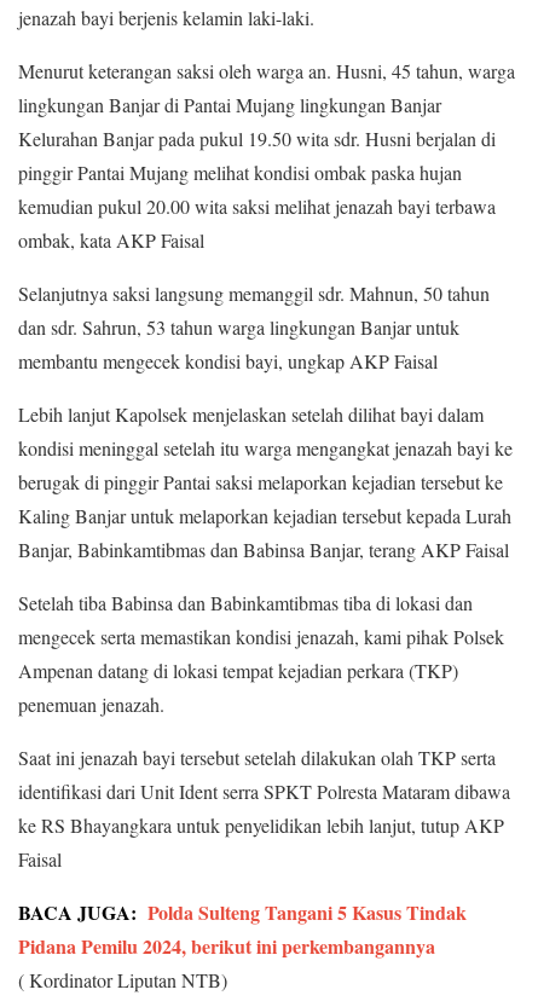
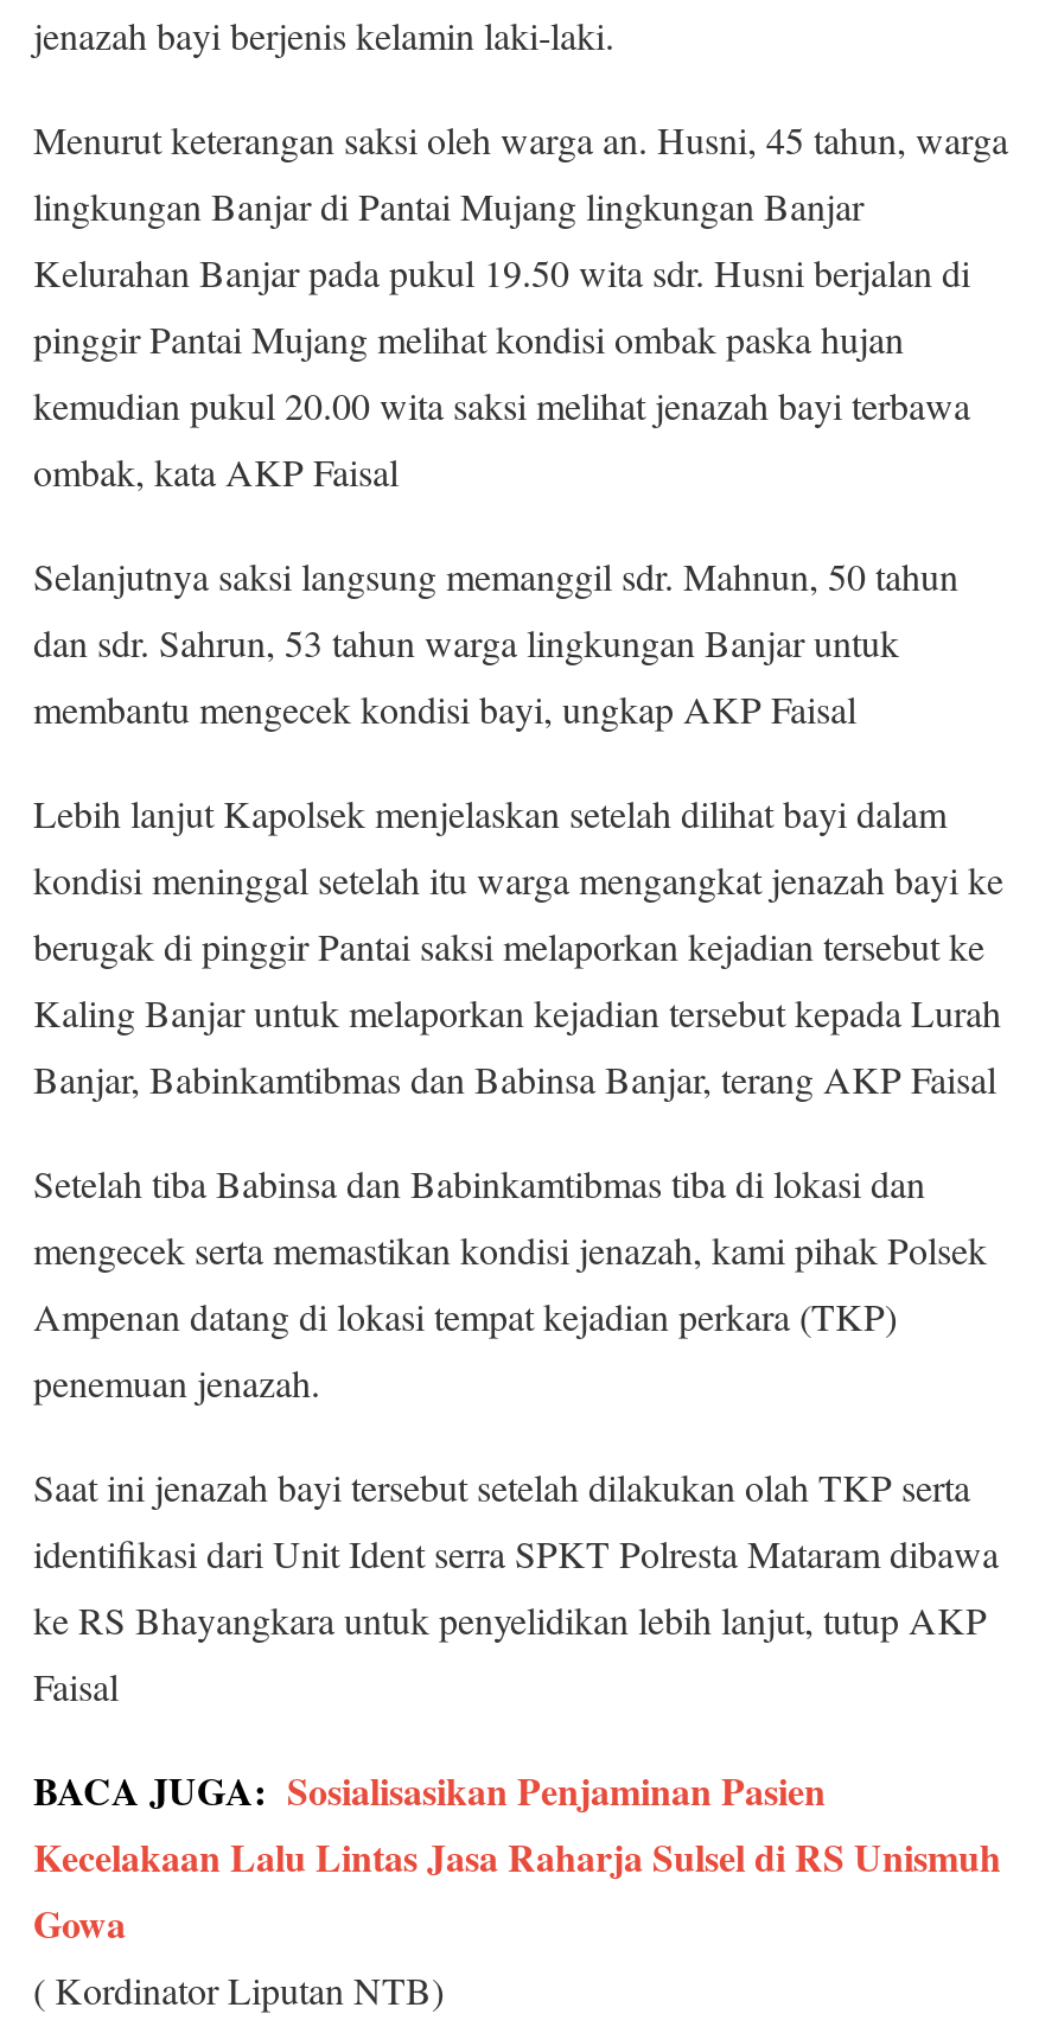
[18,898,467,960] BACA JUGA: Polda Sulteng Tangani 5 Kasus Tindak | Pidana Pemilu 2024, berikut ini perkembangannya -> [33,1763,1001,1950] BACA JUGA: Sosialisasikan Penjaminan Pasien | Kecelakaan Lalu Lintas Jasa Raharja Sulsel di RS Unismuh | Gowa

